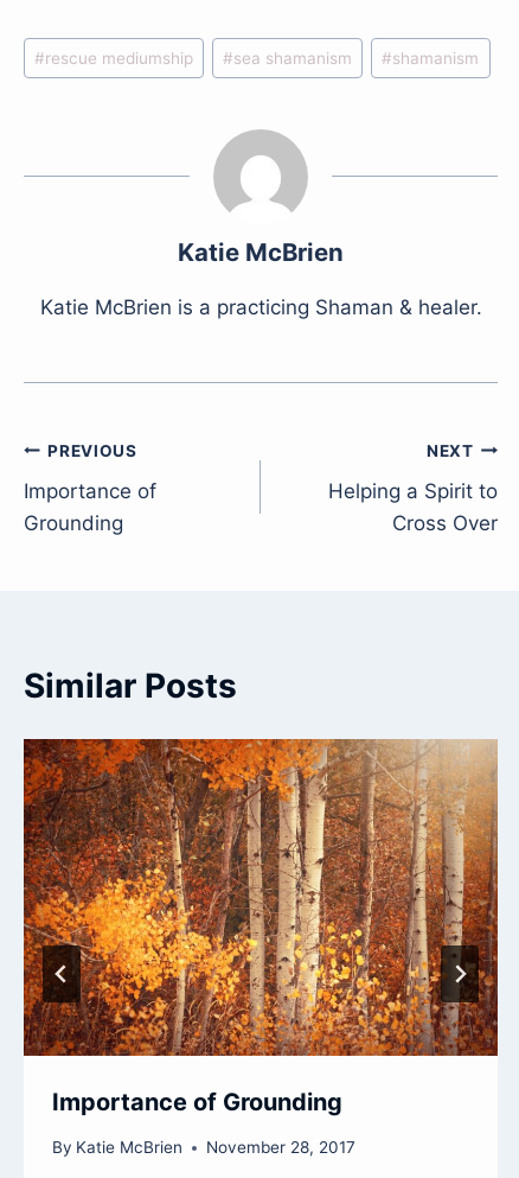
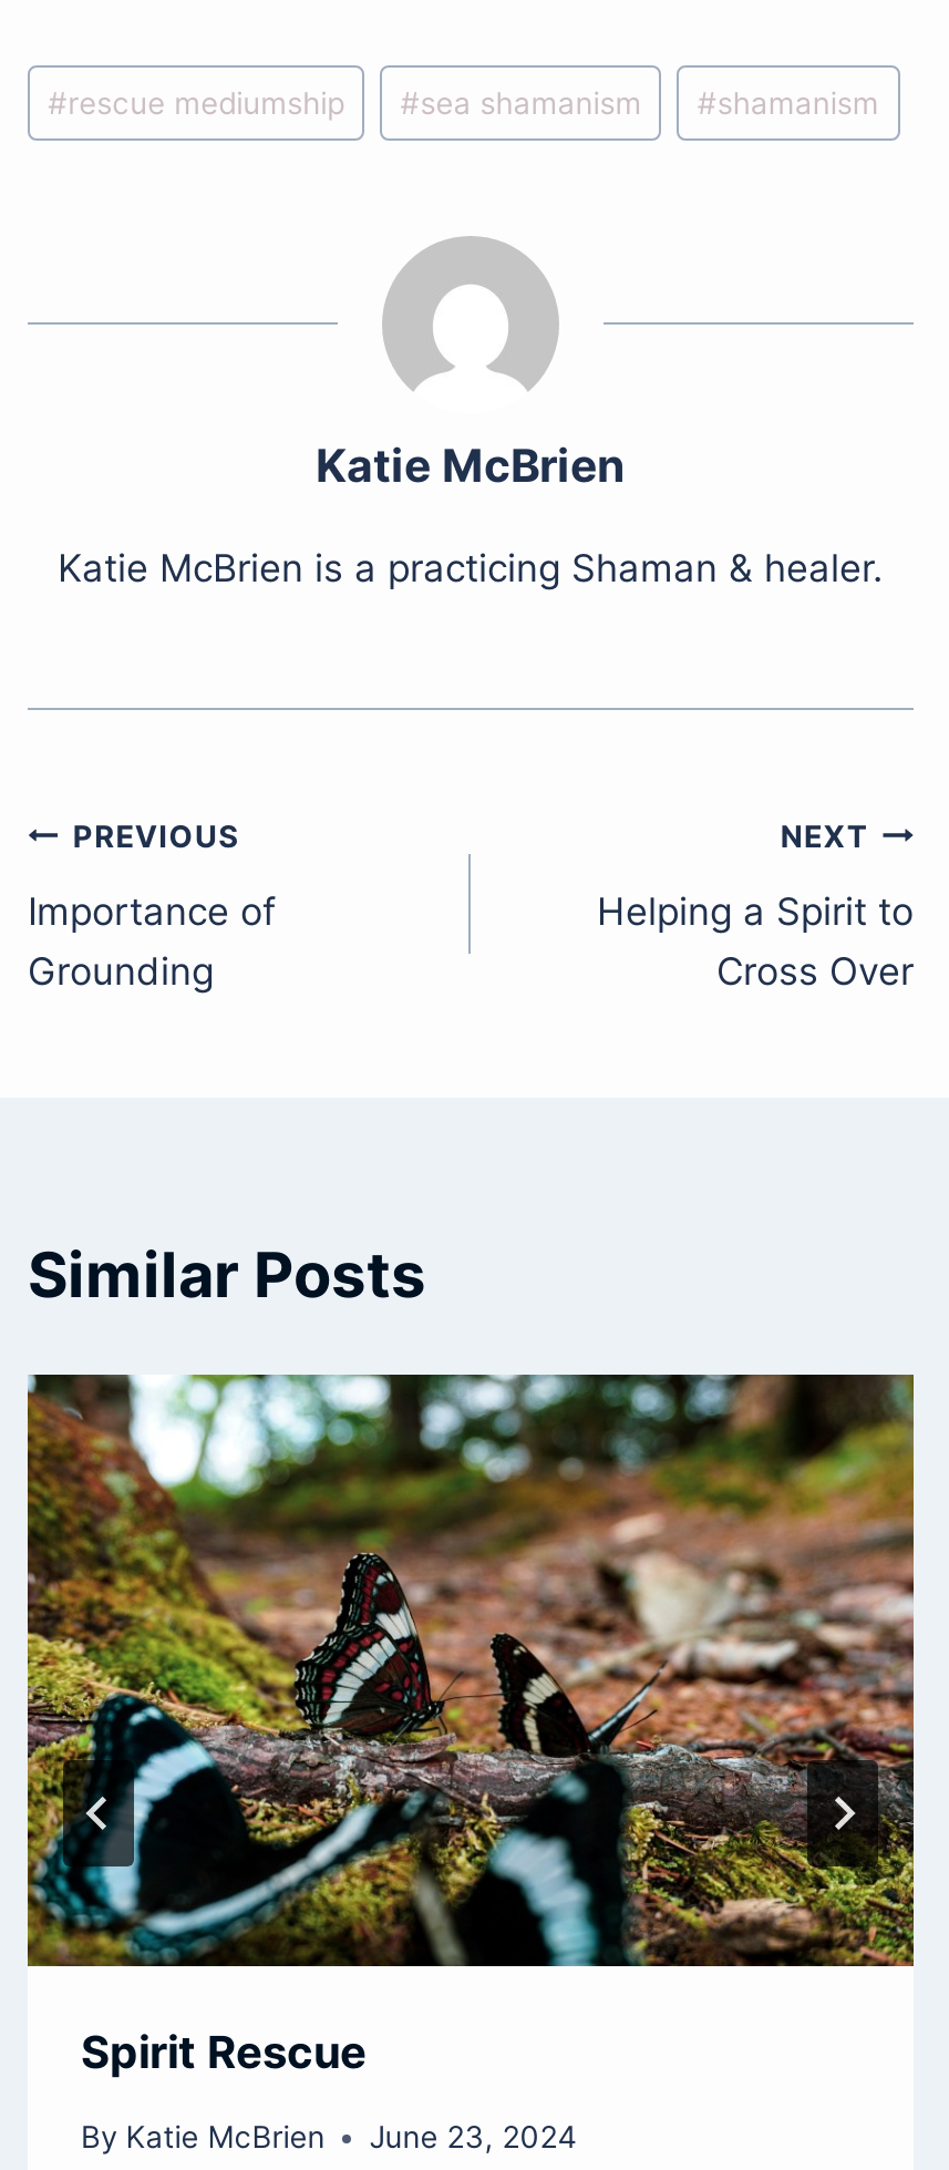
[23,738,499,1116] [image] | Importance of Grounding -> [25,1372,916,2079] [image] | Spirit Rescue
[52,1138,356,1157] By Katie McBrien November 28, 2017 -> [81,2120,577,2155] By Katie McBrien June 23, 2024

